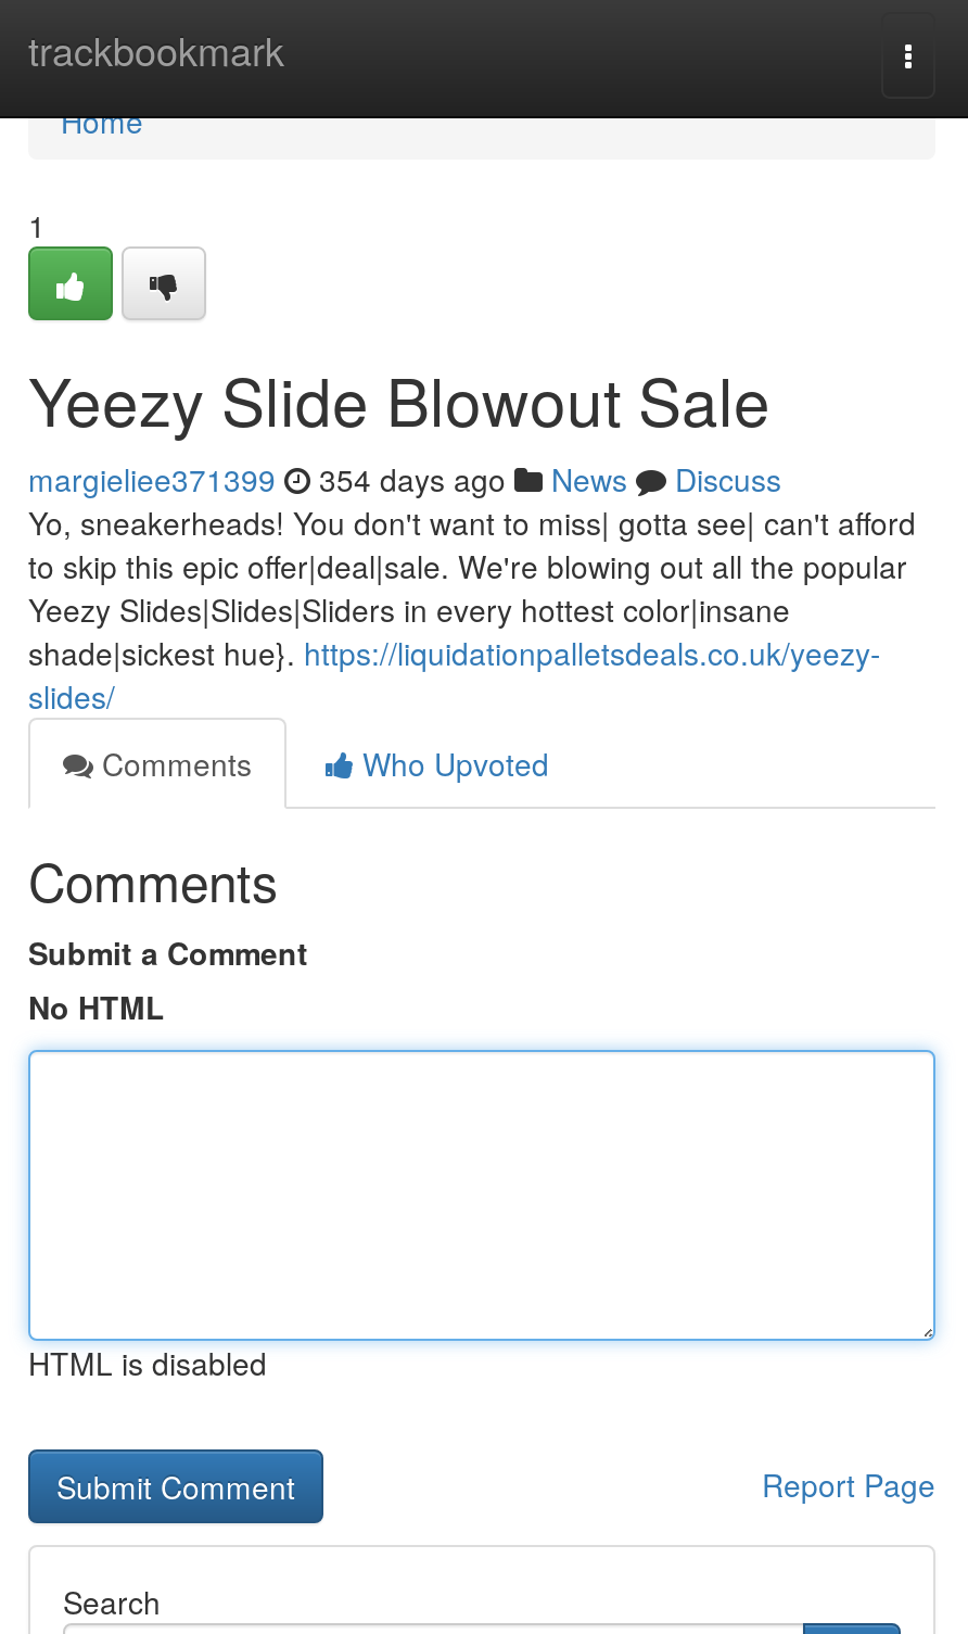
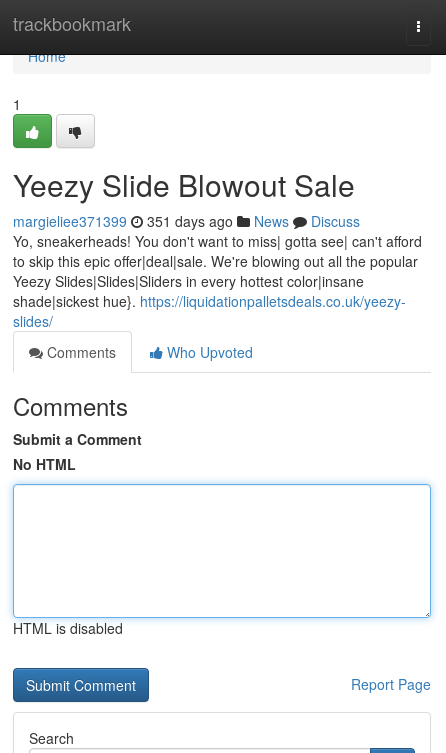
[28,457,781,501] margieliee371399 354 days ago News Discuss -> [13,211,360,231] margieliee371399 351 days ago News Discuss

